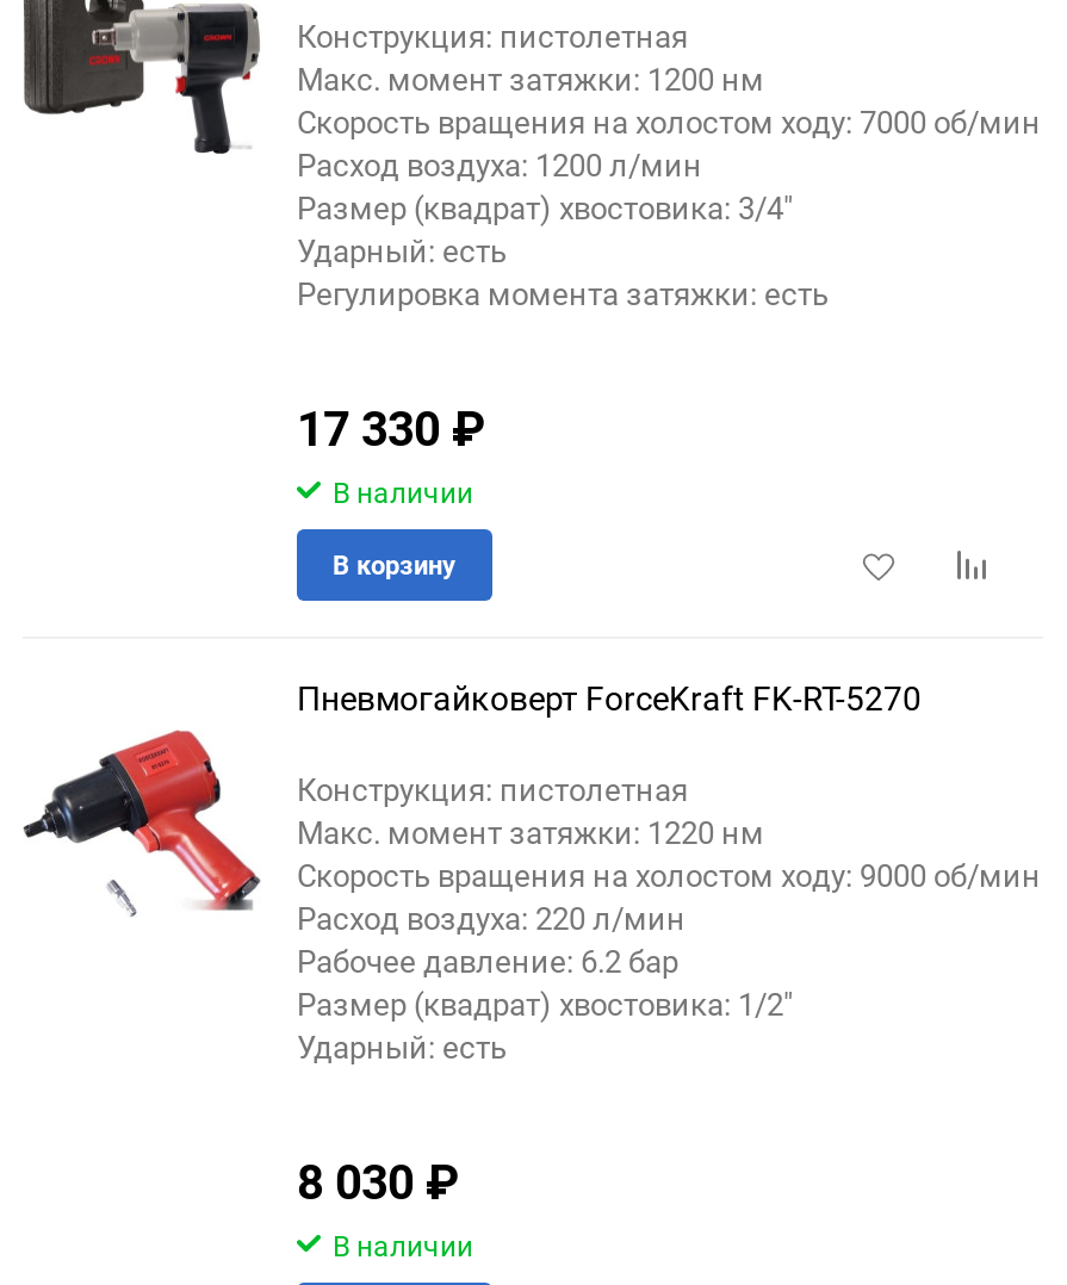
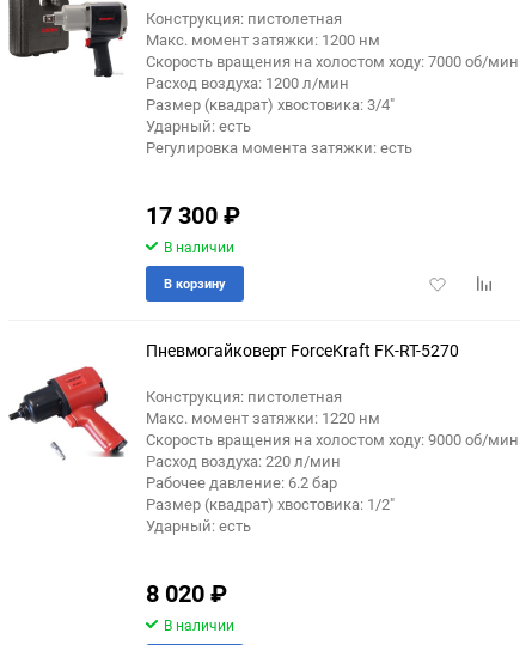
[297,395,485,460] 17 330 ₽ -> [146,198,240,231] 17 300 ₽
[297,1149,459,1213] 8 030 ₽ -> [146,577,227,609] 8 020 ₽

